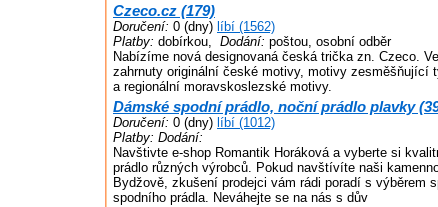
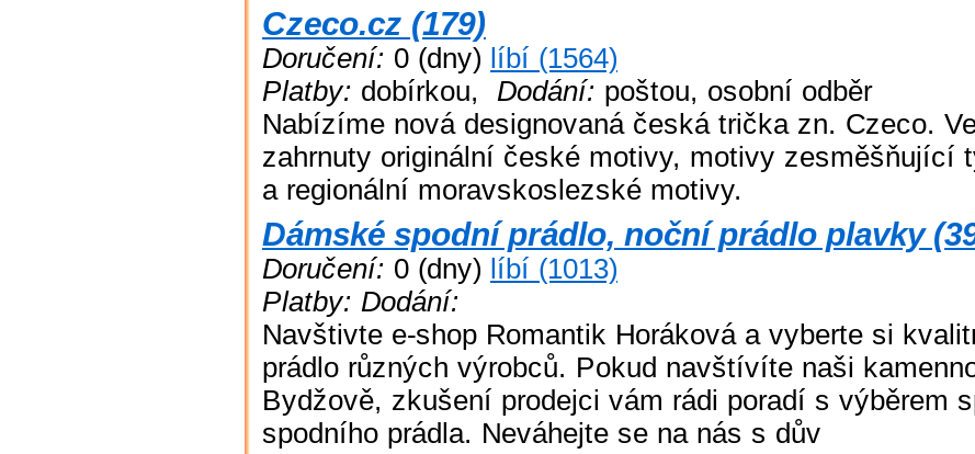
[113,19,275,34] Doručení: 0 (dny) líbí (1562) -> [262,42,617,75] Doručení: 0 (dny) líbí (1564)
[113,115,275,130] Doručení: 0 (dny) líbí (1012) -> [262,252,617,285] Doručení: 0 (dny) líbí (1013)

